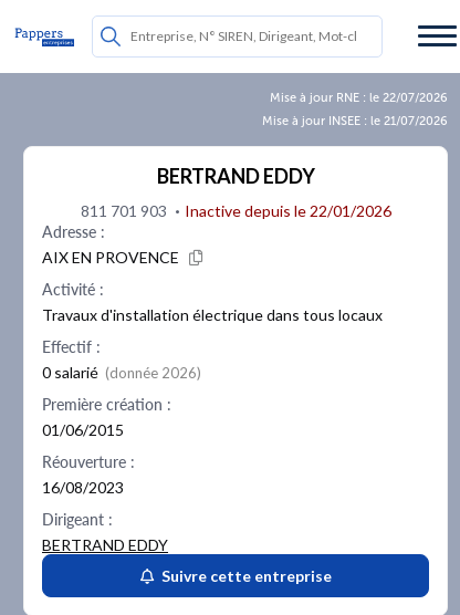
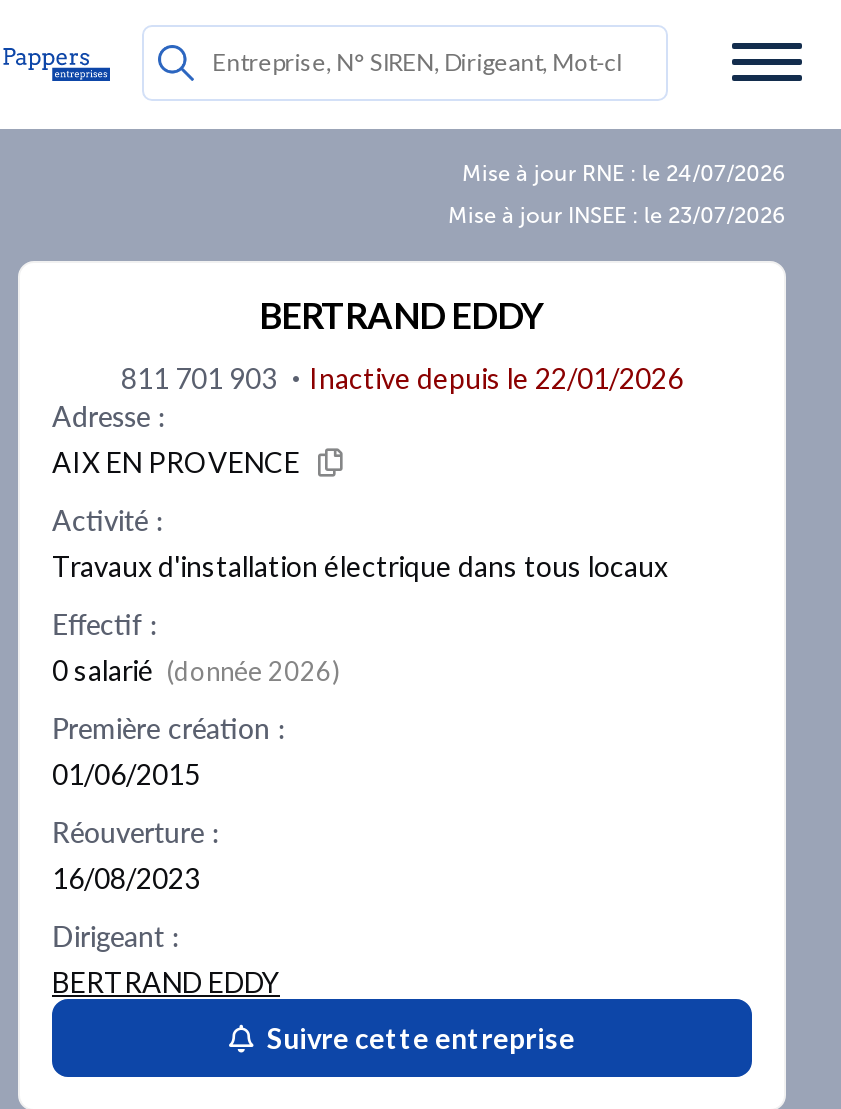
[270,91,448,105] Mise à jour RNE : le 22/07/2026 -> [462,161,786,187] Mise à jour RNE : le 24/07/2026
[262,114,448,128] Mise à jour INSEE : le 21/07/2026 -> [448,203,786,229] Mise à jour INSEE : le 23/07/2026

